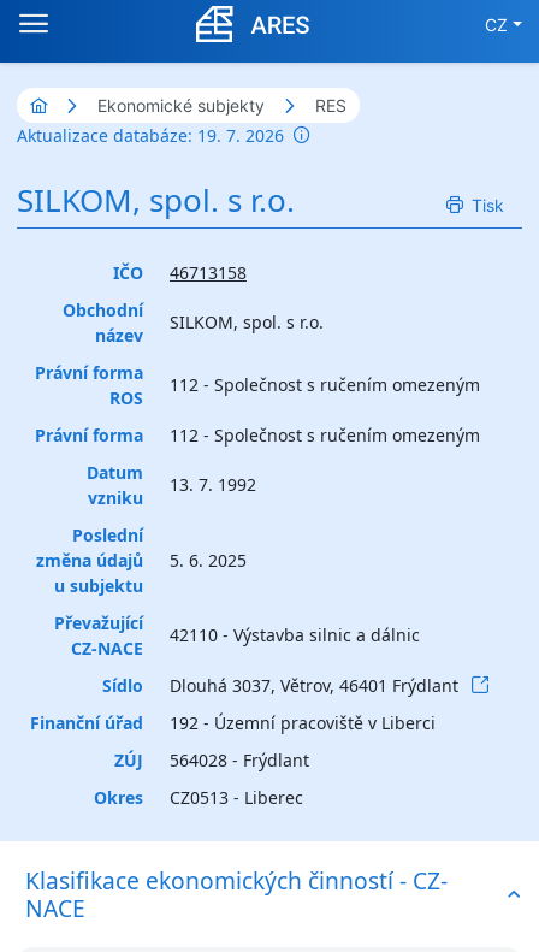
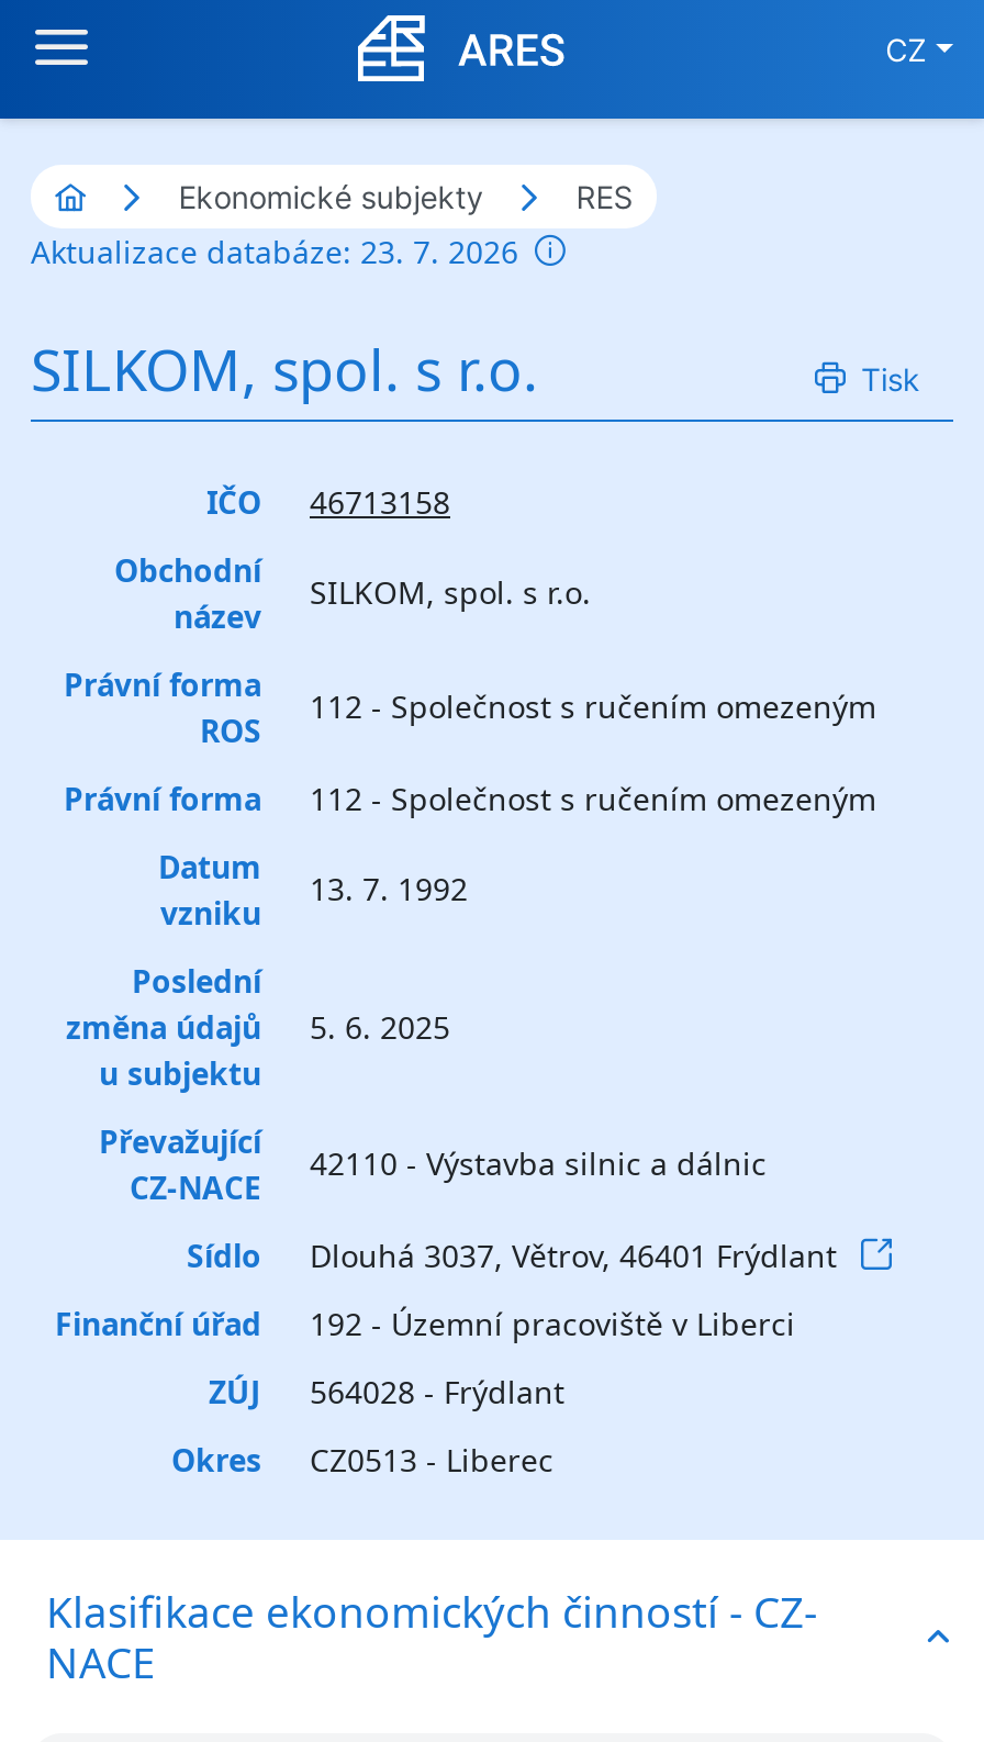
[17,124,289,147] Aktualizace databáze: 19. 7. 2026 -> [31,232,527,273] Aktualizace databáze: 23. 7. 2026

